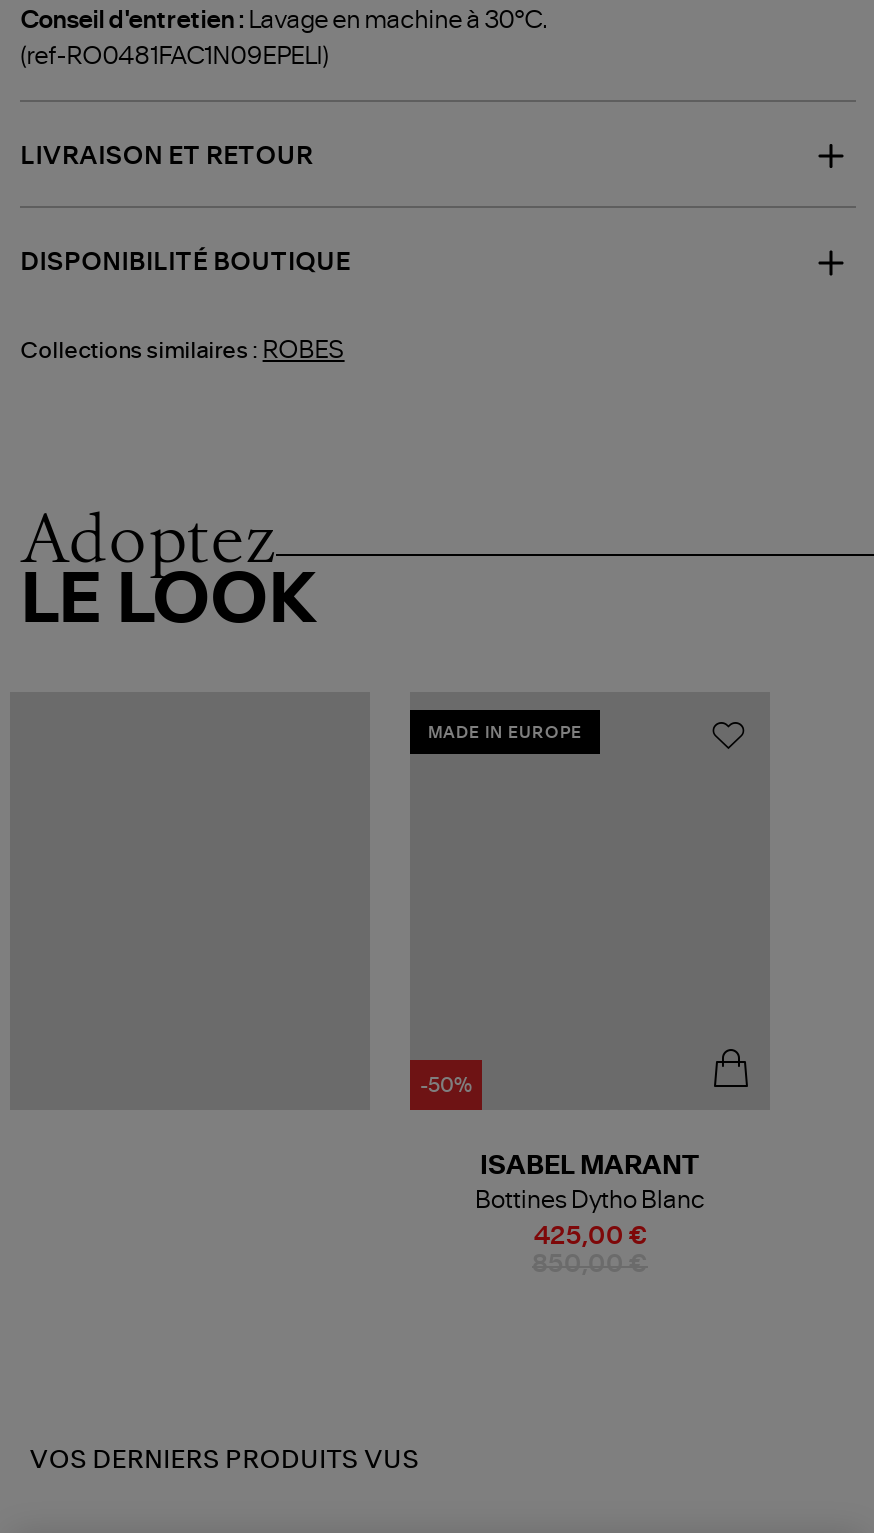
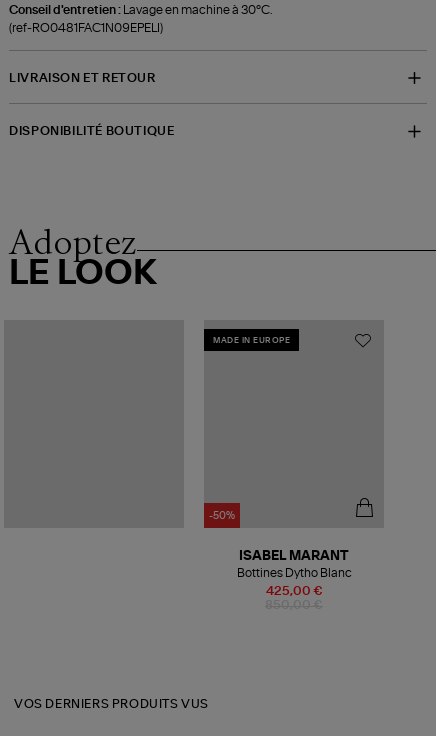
[21,337,345,361] Collections similaires : ROBES -> none

